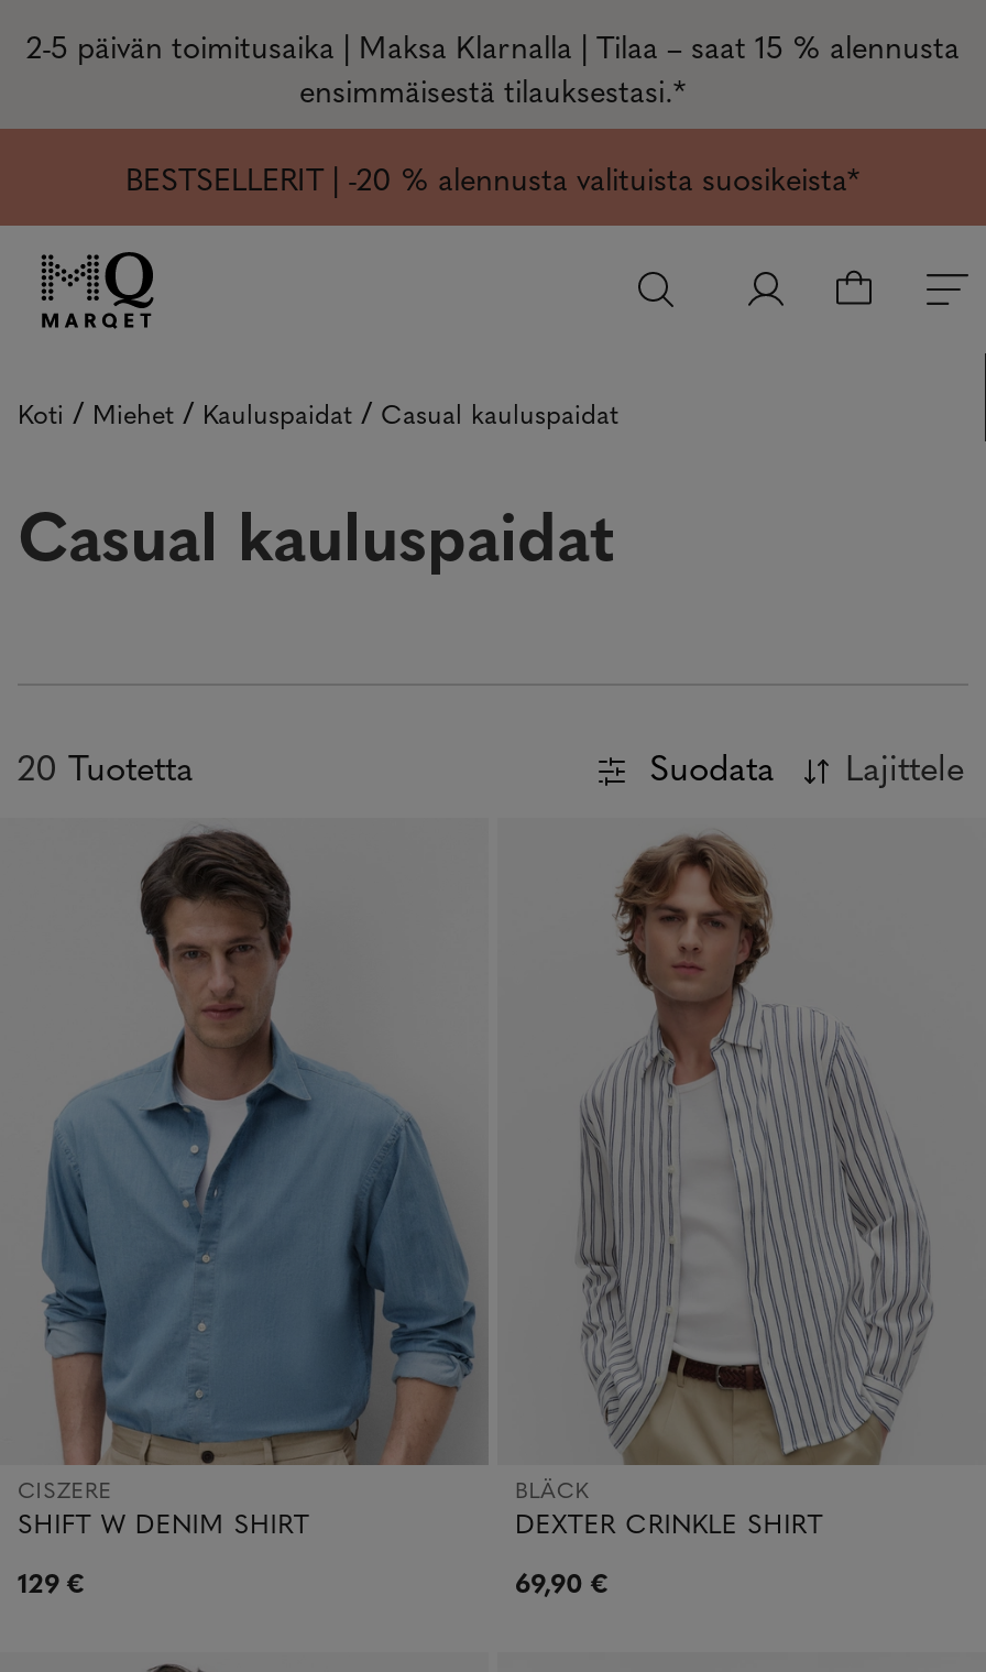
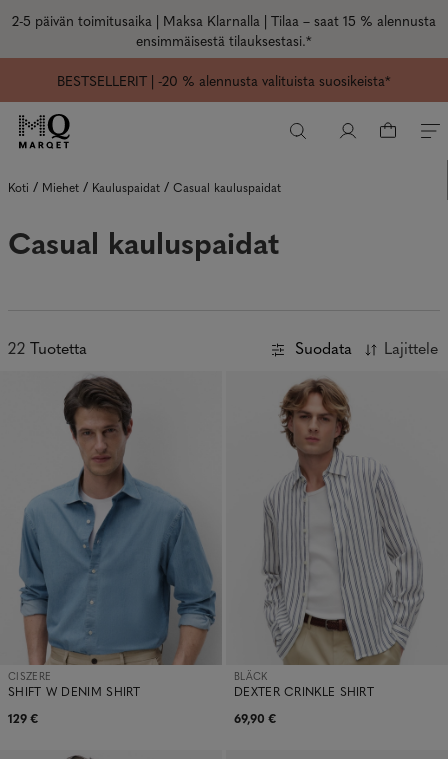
[18,741,194,789] 20 Tuotetta -> [8,336,87,358] 22 Tuotetta

